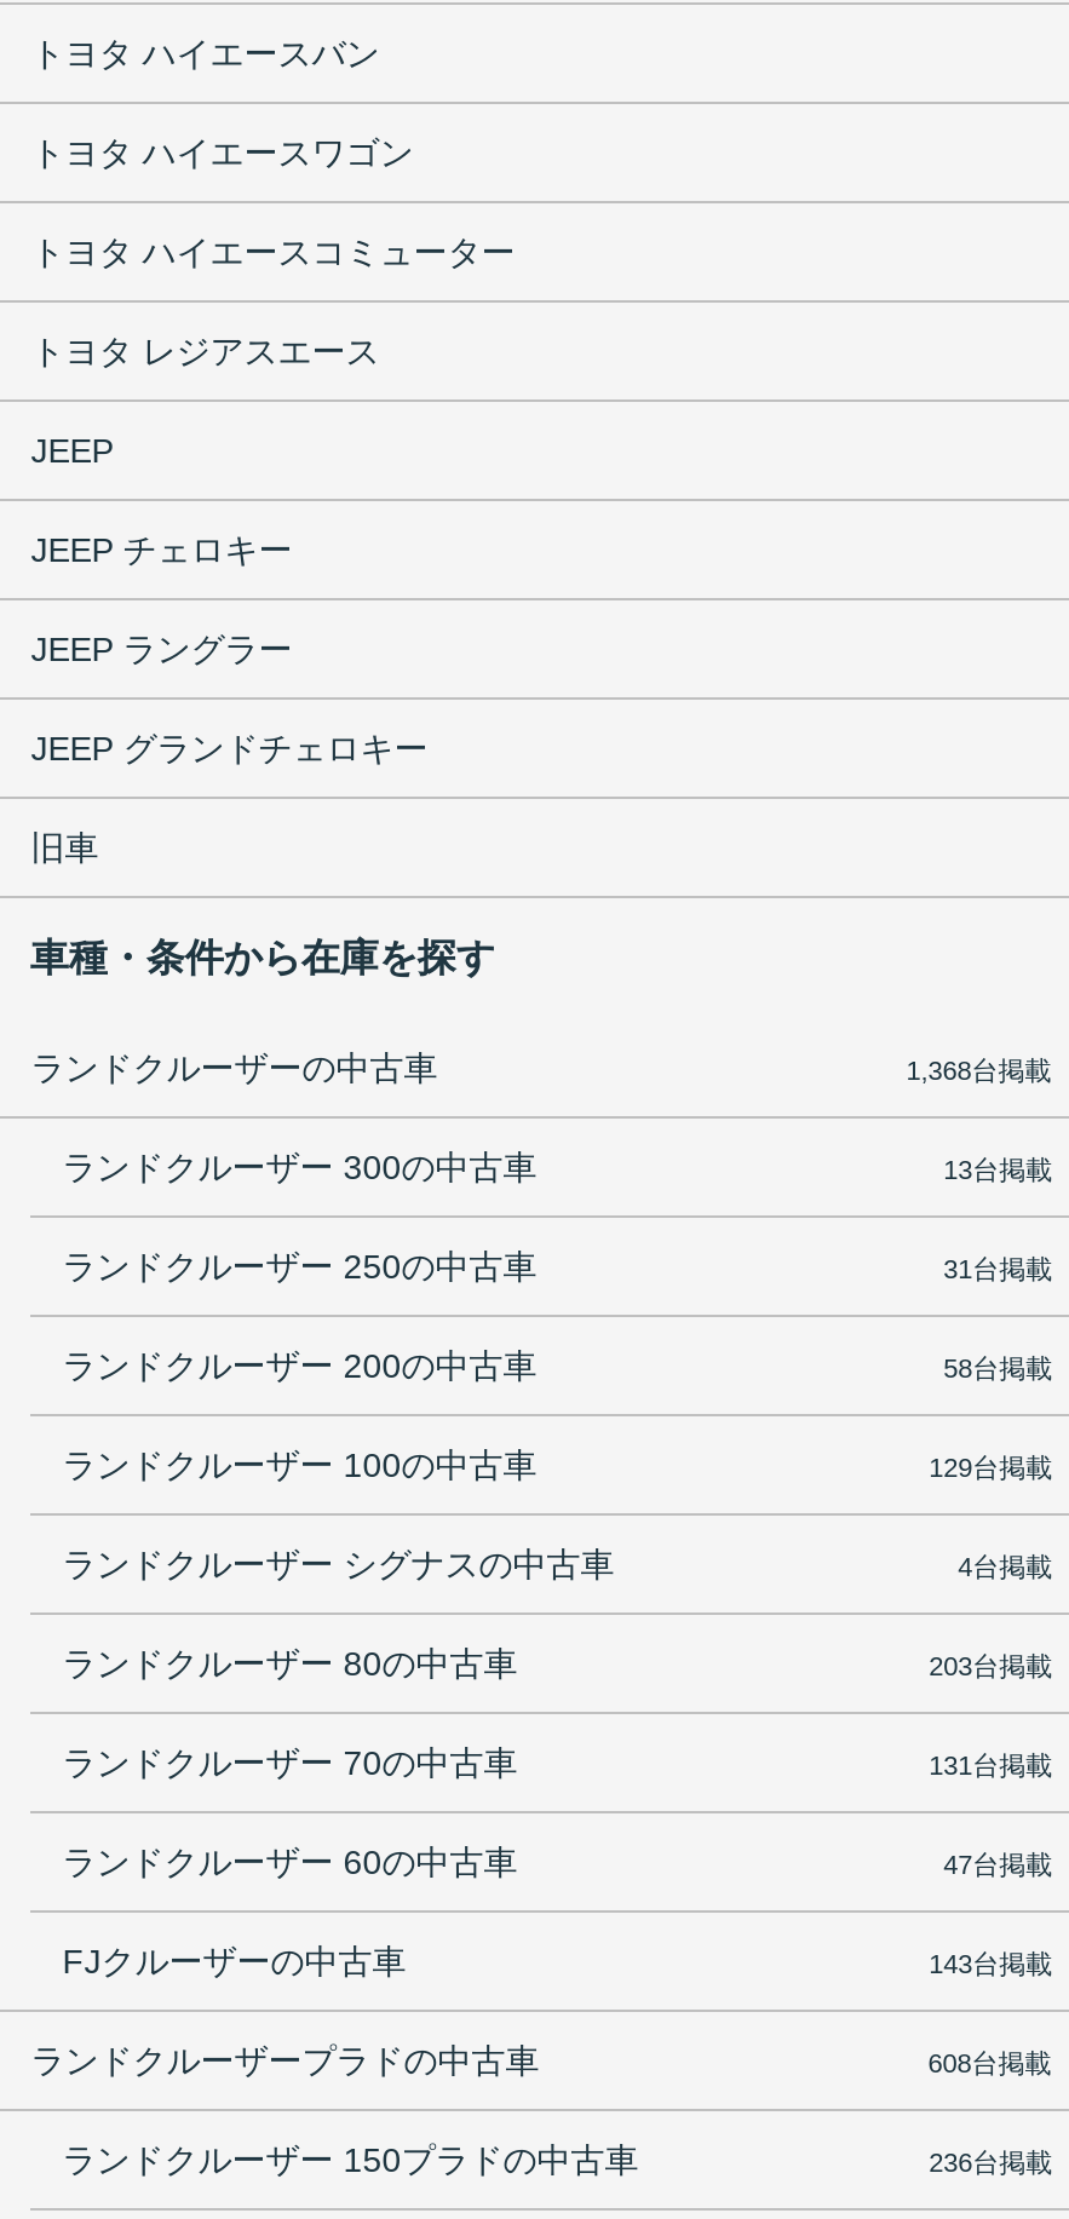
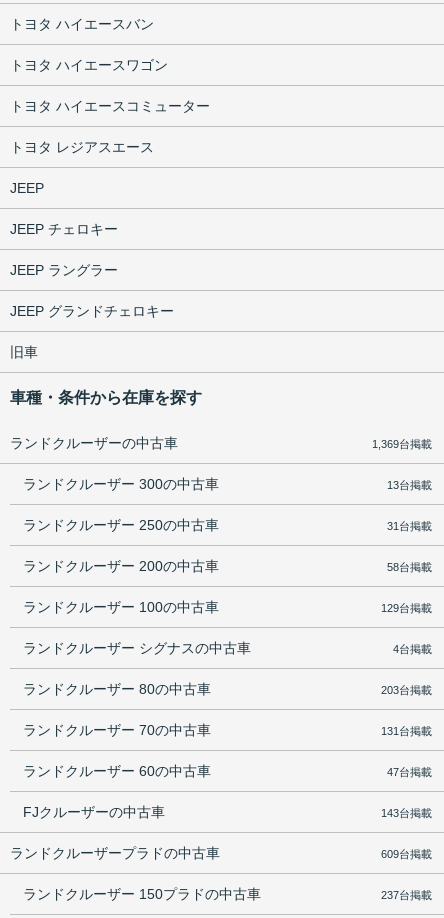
[906,1055,1052,1084] 1,368台掲載 -> [372,438,432,450] 1,369台掲載
[928,2048,1052,2077] 608台掲載 -> [381,848,432,860] 609台掲載
[929,2147,1052,2176] 236台掲載 -> [381,889,432,901] 237台掲載

